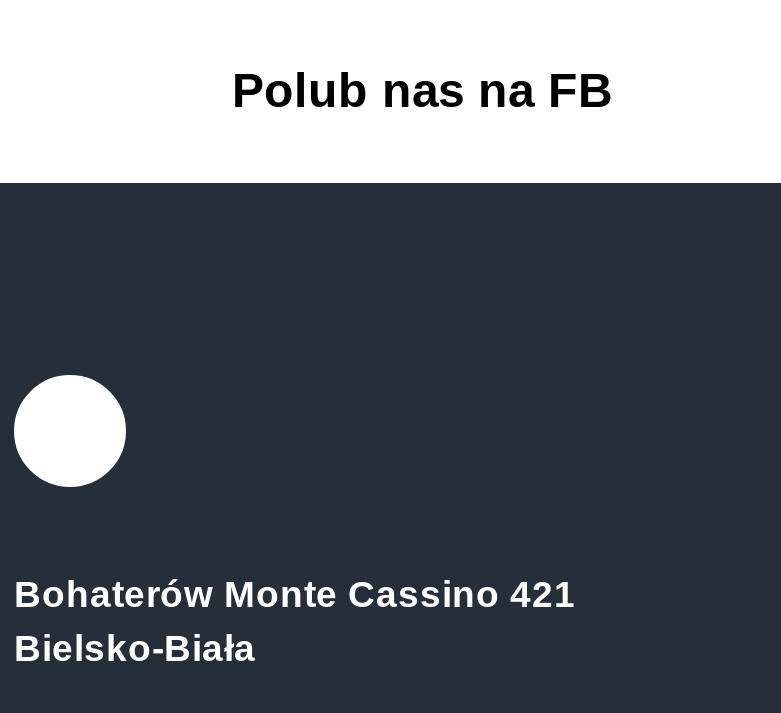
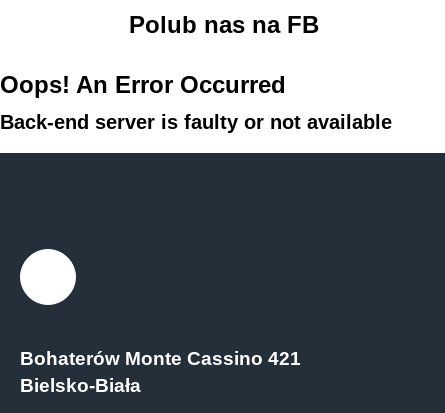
none -> [0,71,392,133] Oops! An Error Occurred | Back-end server is faulty or not available

